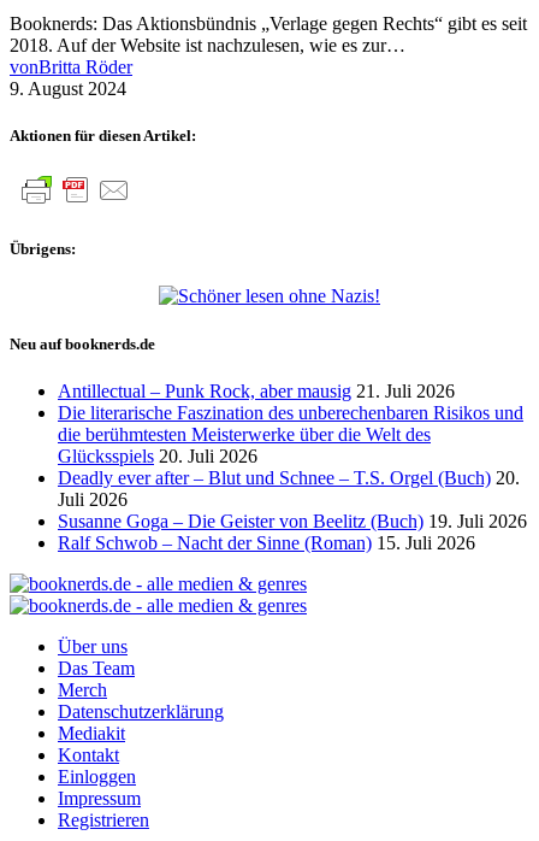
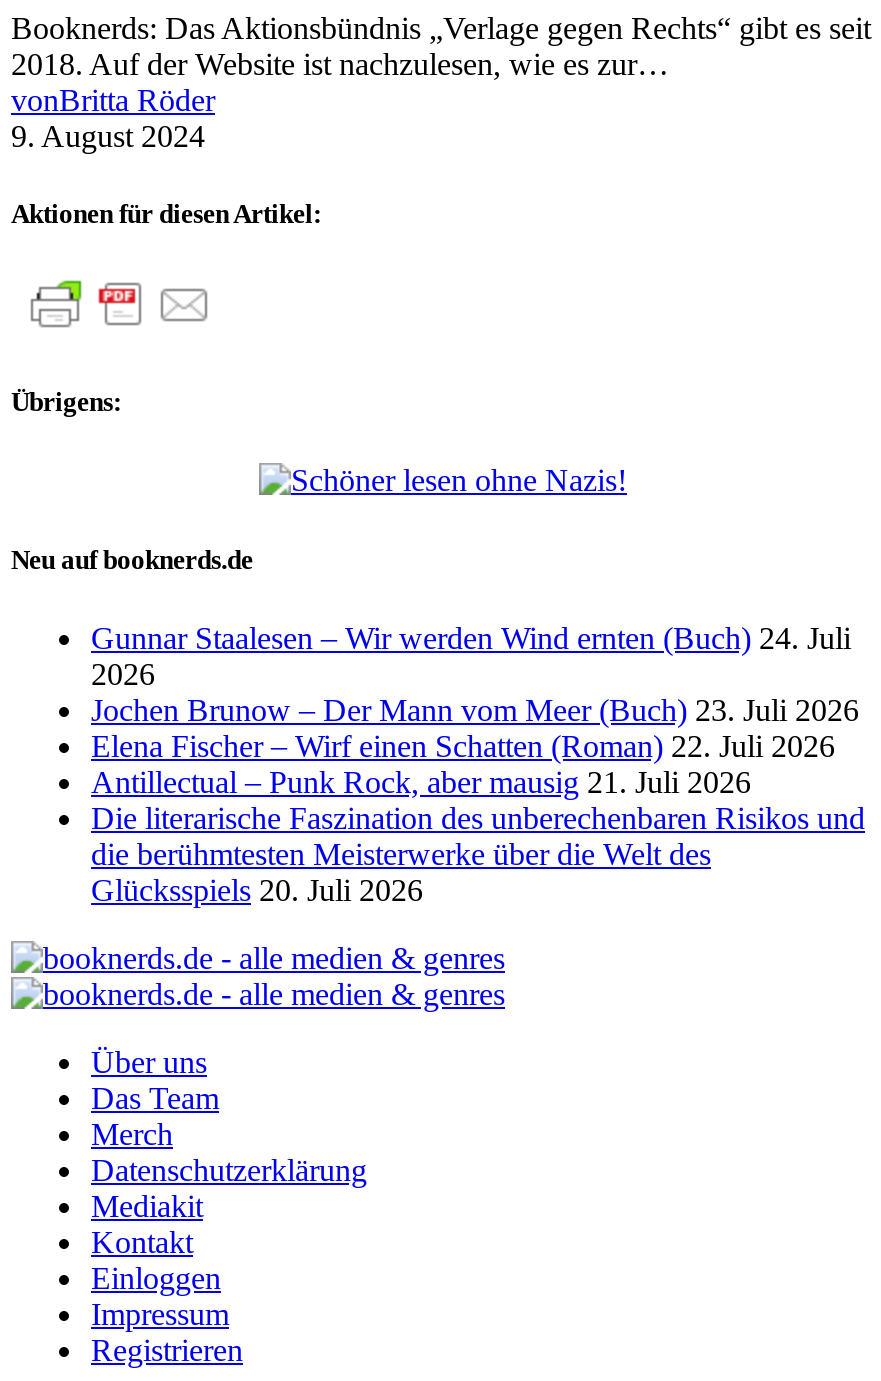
none -> [91,621,859,763] Gunnar Staalesen – Wir werden Wind ernten (Buch) 24. Juli | 2026 | Jochen Brunow – Der Mann vom Meer (Buch) 23. Juli 2026 | Elena Fischer – Wirf einen Schatten (Roman) 22. Juli 2026
moved [58,380,523,466] -> [91,765,865,907]: Antillectual – Punk Rock, aber mausig 21. Juli 2026 | Die literarische Faszination des unberechenbaren Risikos und | die berühmtesten Meisterwerke über die Welt des | Glücksspiels 20. Juli 2026
[58,467,527,553] Deadly ever after – Blut und Schnee – T.S. Orgel (Buch) 20. | Juli 2026 | Susanne Goga – Die Geister von Beelitz (Buch) 19. Juli 2026 | Ralf Schwob – Nacht der Sinne (Roman) 15. Juli 2026 -> none

